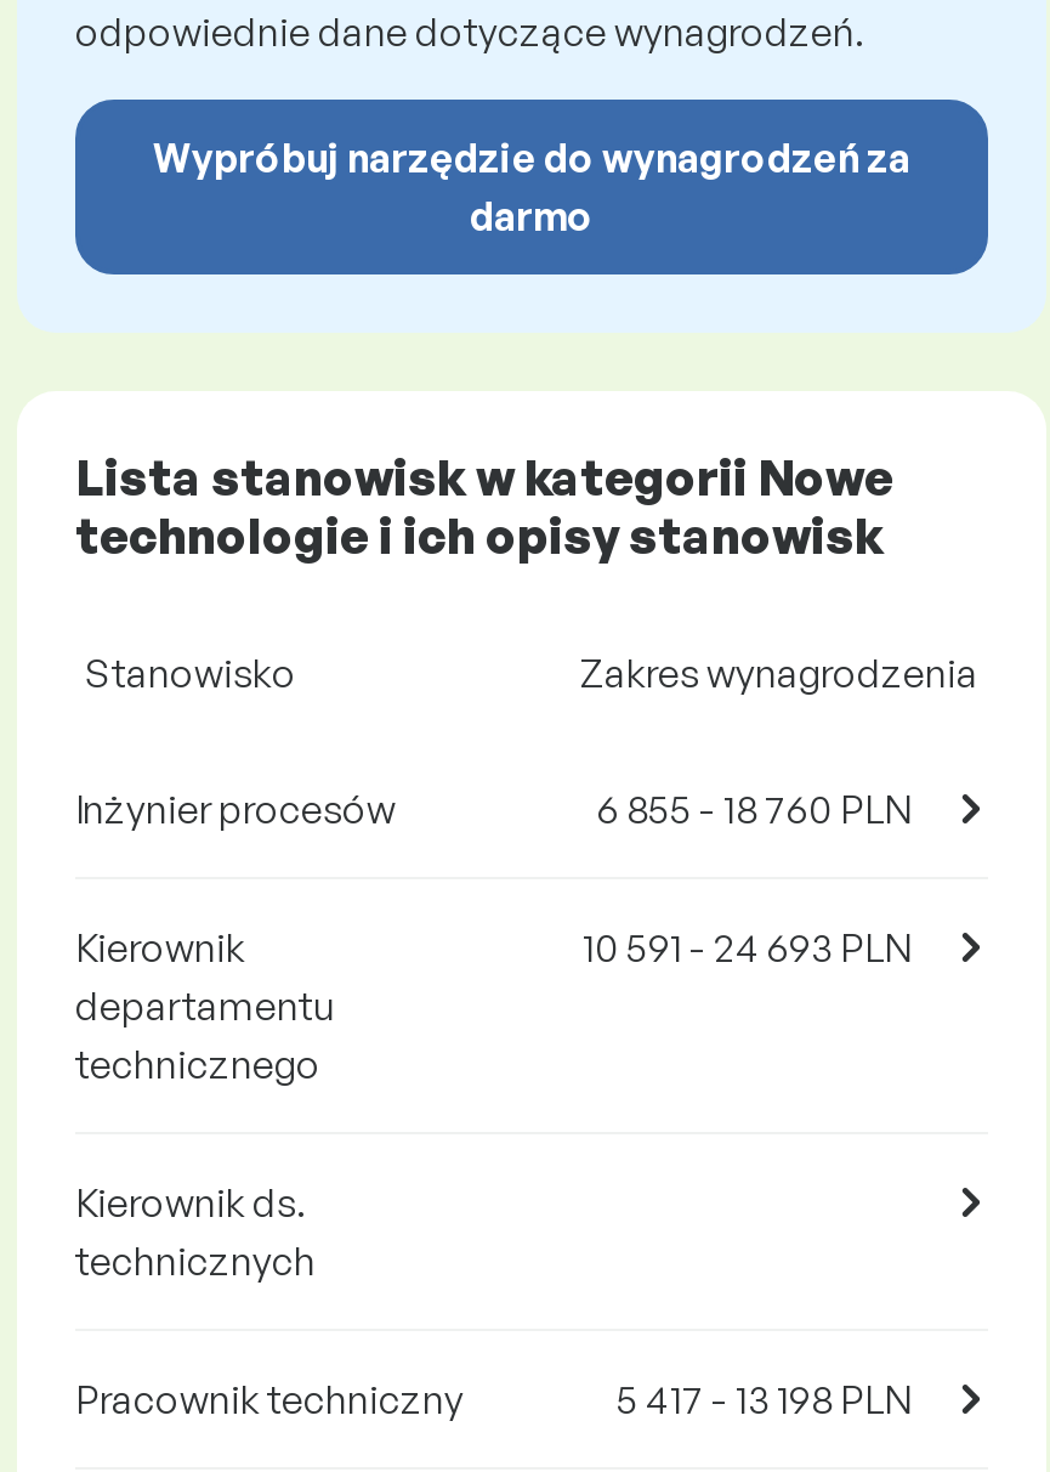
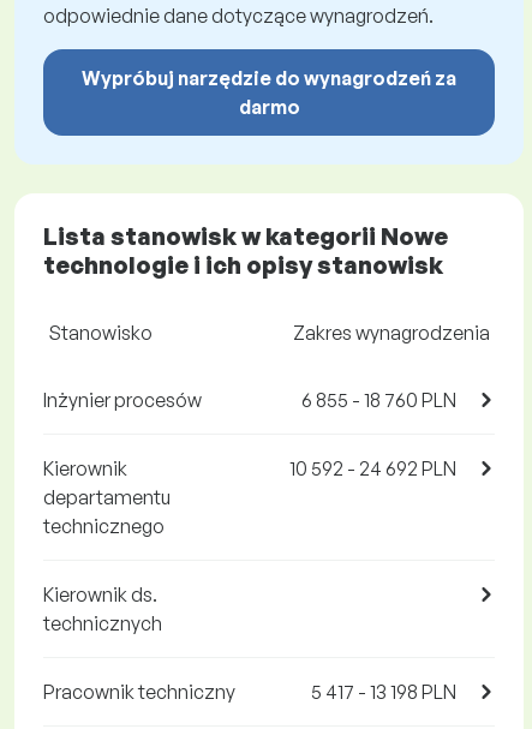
[583,923,910,972] 10 591 - 24 693 PLN -> [289,456,456,480] 10 592 - 24 692 PLN

